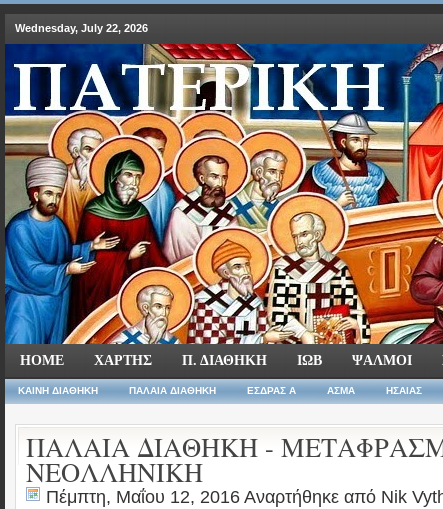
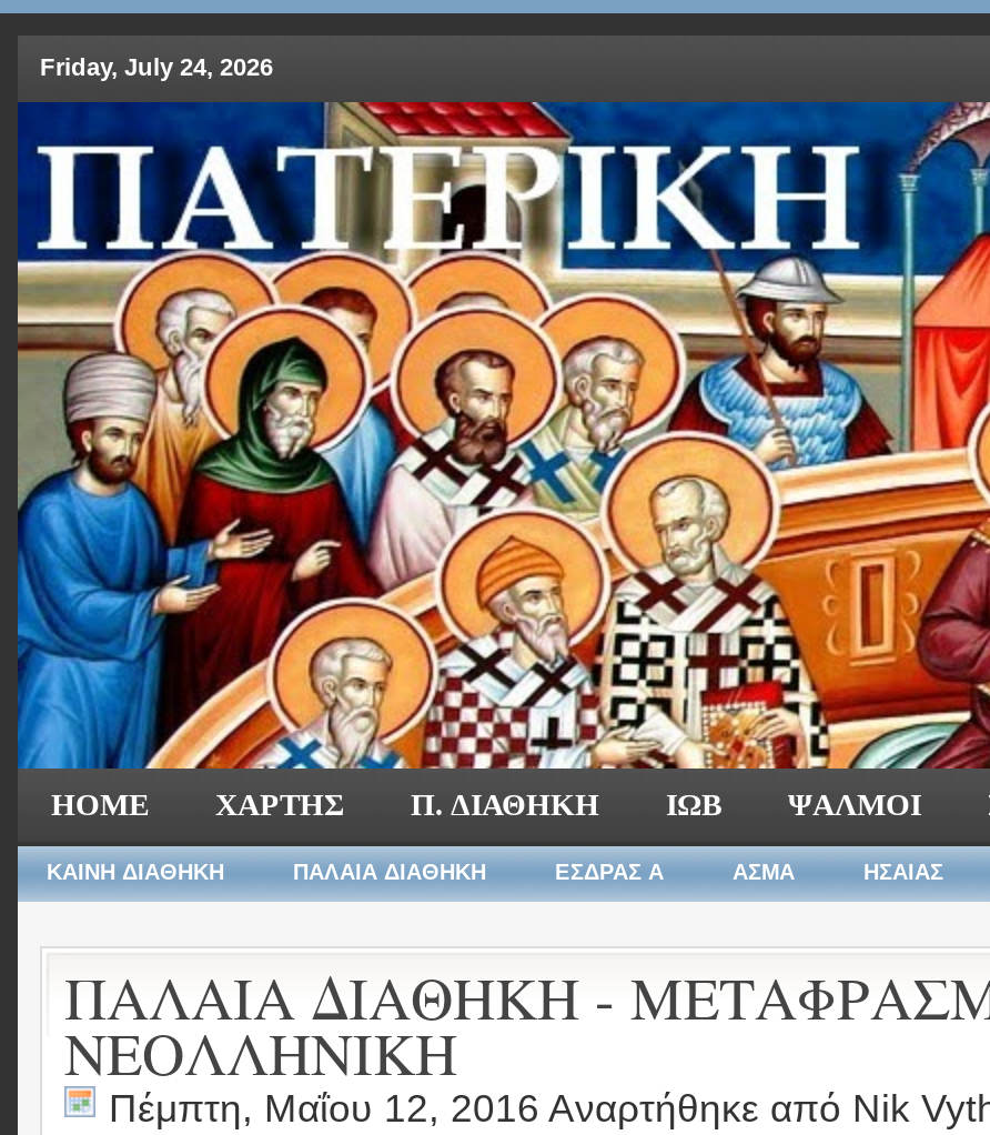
[15,22,148,34] Wednesday, July 22, 2026 -> [40,53,273,80] Friday, July 24, 2026

